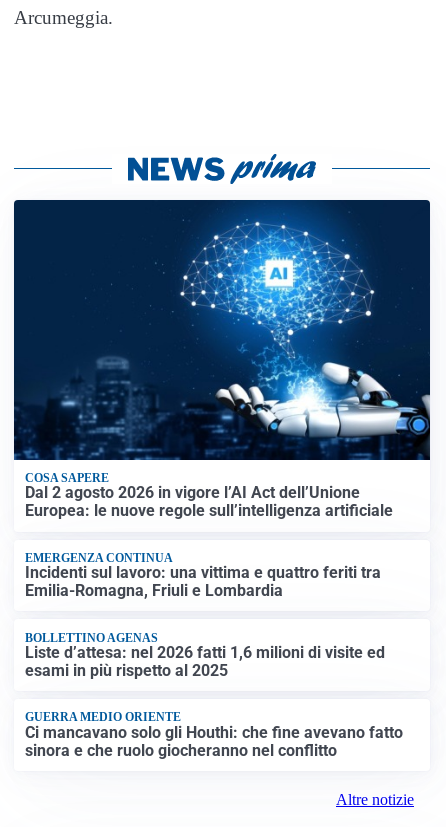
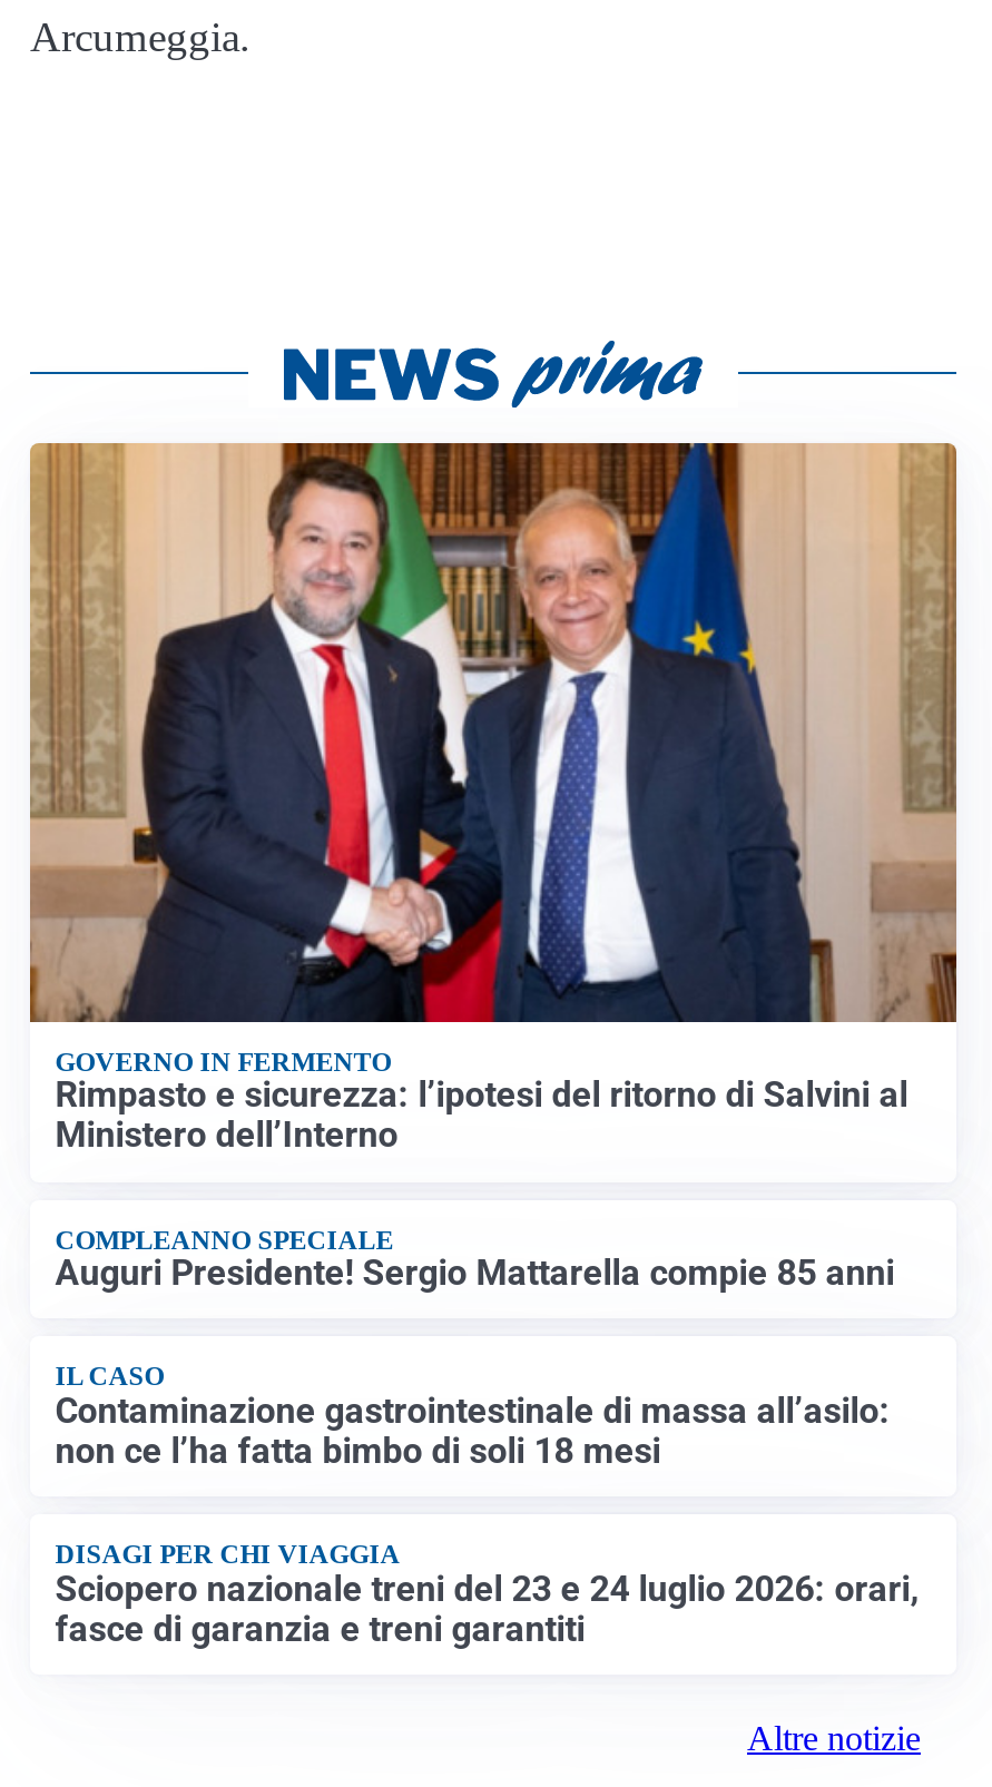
[13,199,431,520] [image] | COSA SAPERE | Dal 2 agosto 2026 in vigore l’AI Act dell’Unione | Europea: le nuove regole sull’intelligenza artificiale -> [28,441,959,1157] [image] | GOVERNO IN FERMENTO | Rimpasto e sicurezza: l’ipotesi del ritorno di Salvini al | Ministero dell’Interno
[25,551,381,600] EMERGENZA CONTINUA | Incidenti sul lavoro: una vittima e quattro feriti tra | Emilia-Romagna, Friuli e Lombardia -> [55,1224,894,1294] COMPLEANNO SPECIALE | Auguri Presidente! Sergio Mattarella compie 85 anni
[25,630,385,680] BOLLETTINO AGENAS | Liste d’attesa: nel 2026 fatti 1,6 milioni di visite ed | esami in più rispetto al 2025 -> [55,1362,890,1472] IL CASO | Contaminazione gastrointestinale di massa all’asilo: | non ce l’ha fatta bimbo di soli 18 mesi
[25,710,403,760] GUERRA MEDIO ORIENTE | Ci mancavano solo gli Houthi: che fine avevano fatto | sinora e che ruolo giocheranno nel conflitto -> [55,1539,919,1649] DISAGI PER CHI VIAGGIA | Sciopero nazionale treni del 23 e 24 luglio 2026: orari, | fasce di garanzia e treni garantiti

